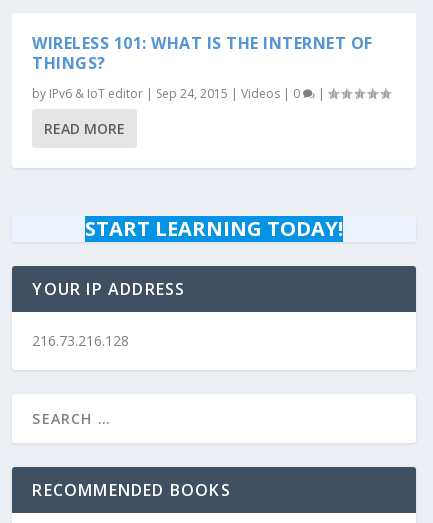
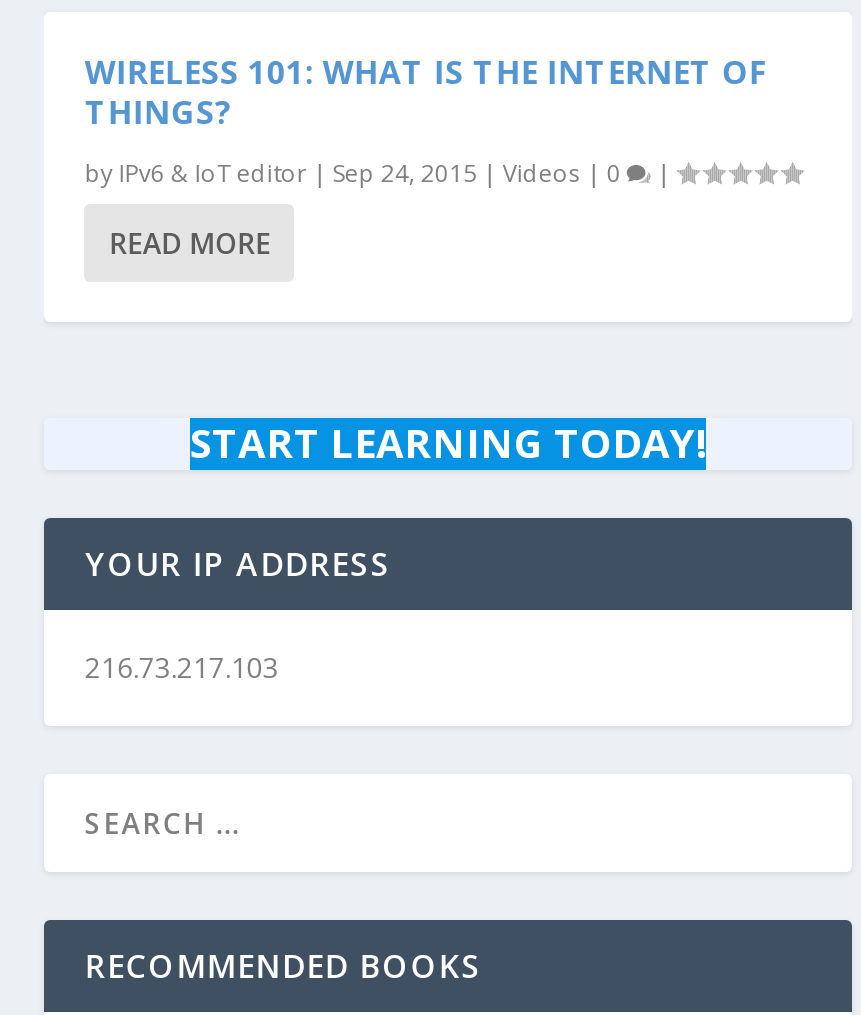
[32,331,129,350] 216.73.216.128 -> [85,648,279,686] 216.73.217.103

